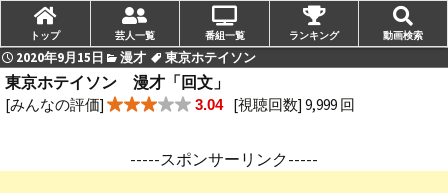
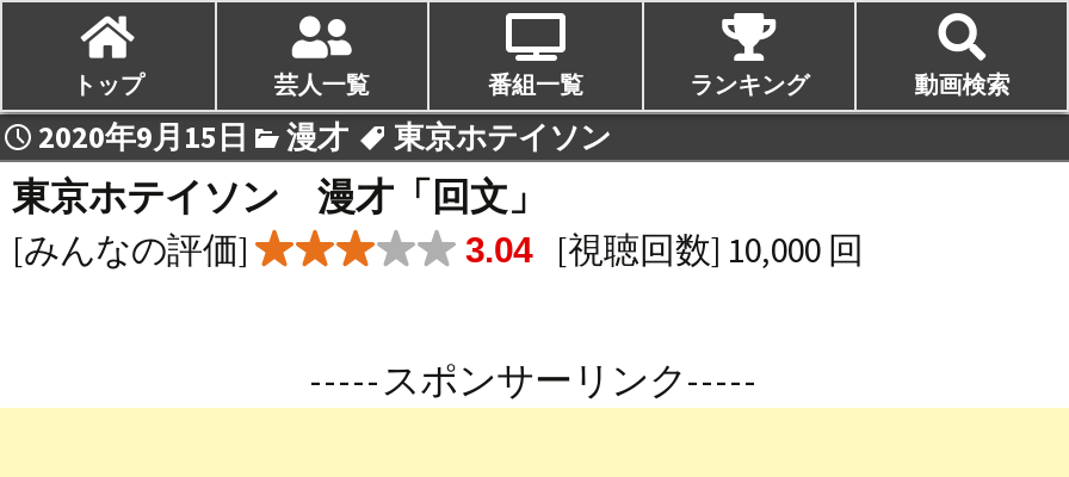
[195,95,355,114] 3.04 [視聴回数] 9,999 回 -> [465,227,864,272] 3.04 [視聴回数] 10,000 回

